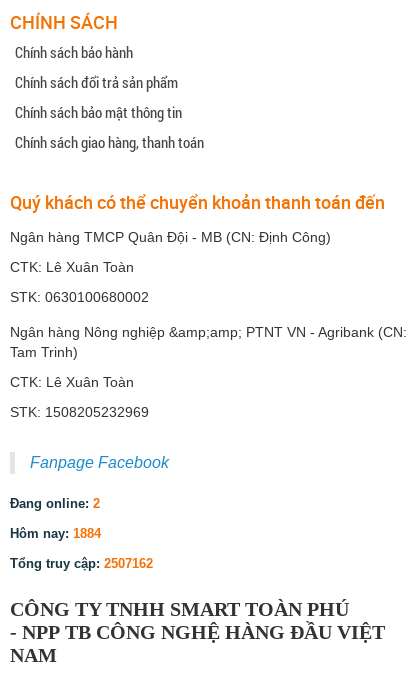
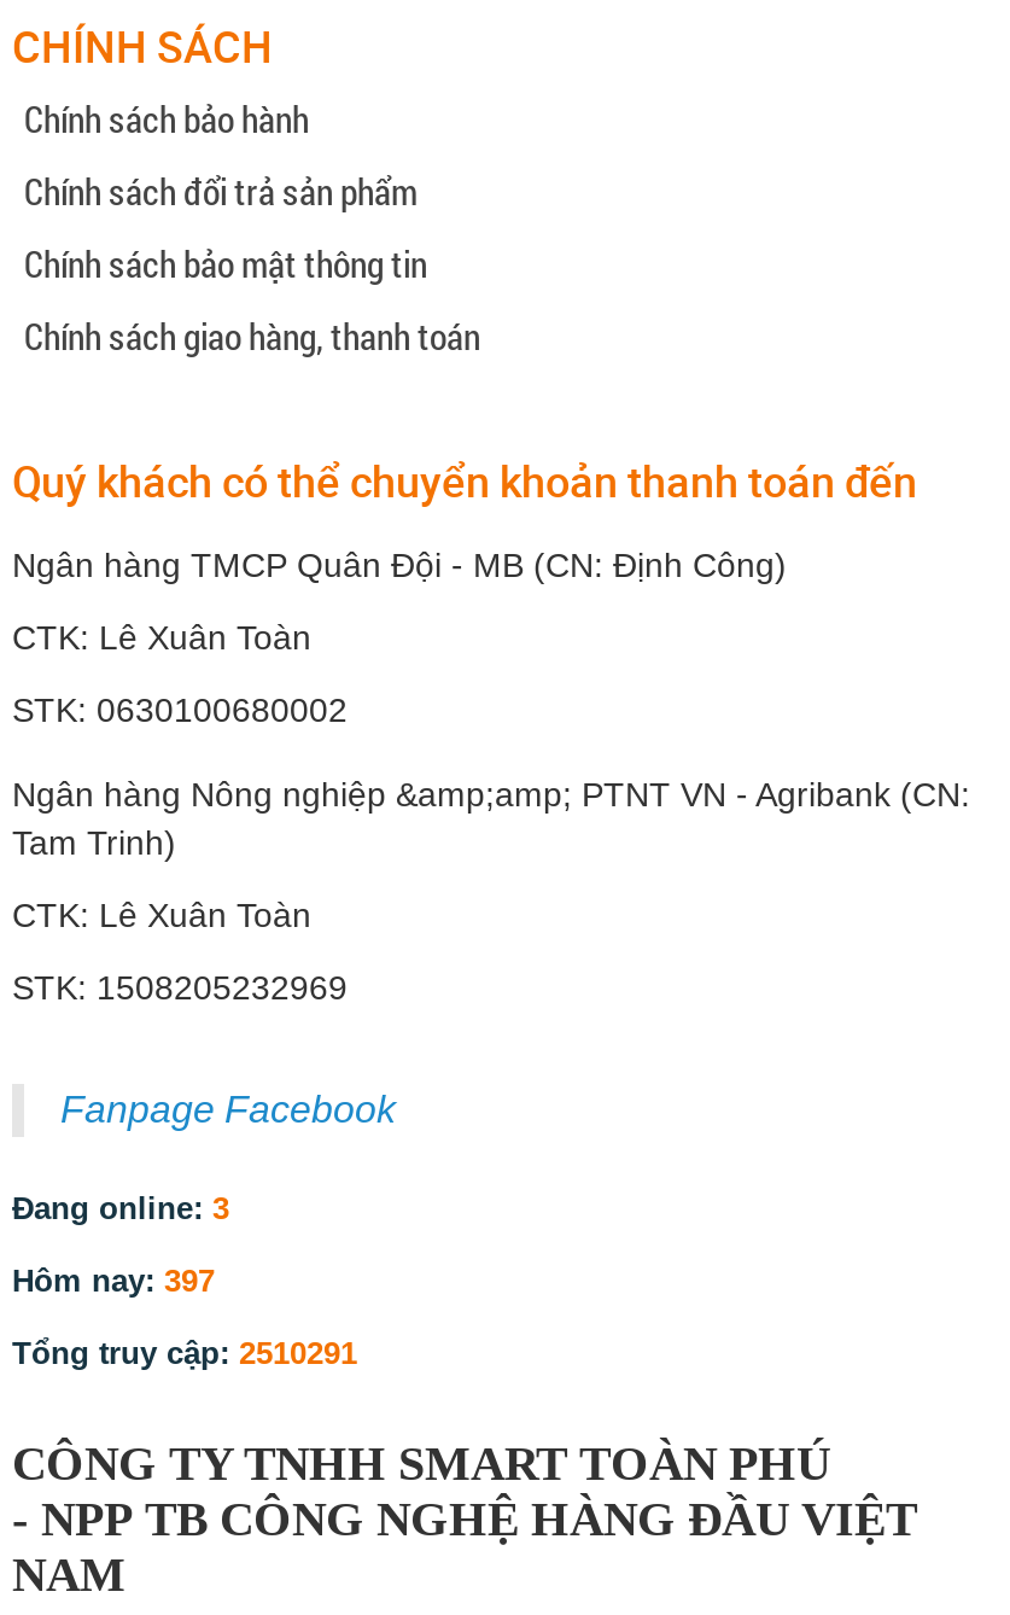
[10,496,100,511] Đang online: 2 -> [12,1191,229,1227] Đang online: 3
[10,526,101,541] Hôm nay: 1884 -> [12,1263,215,1299] Hôm nay: 397
[10,556,153,571] Tổng truy cập: 2507162 -> [12,1335,357,1372] Tổng truy cập: 2510291

